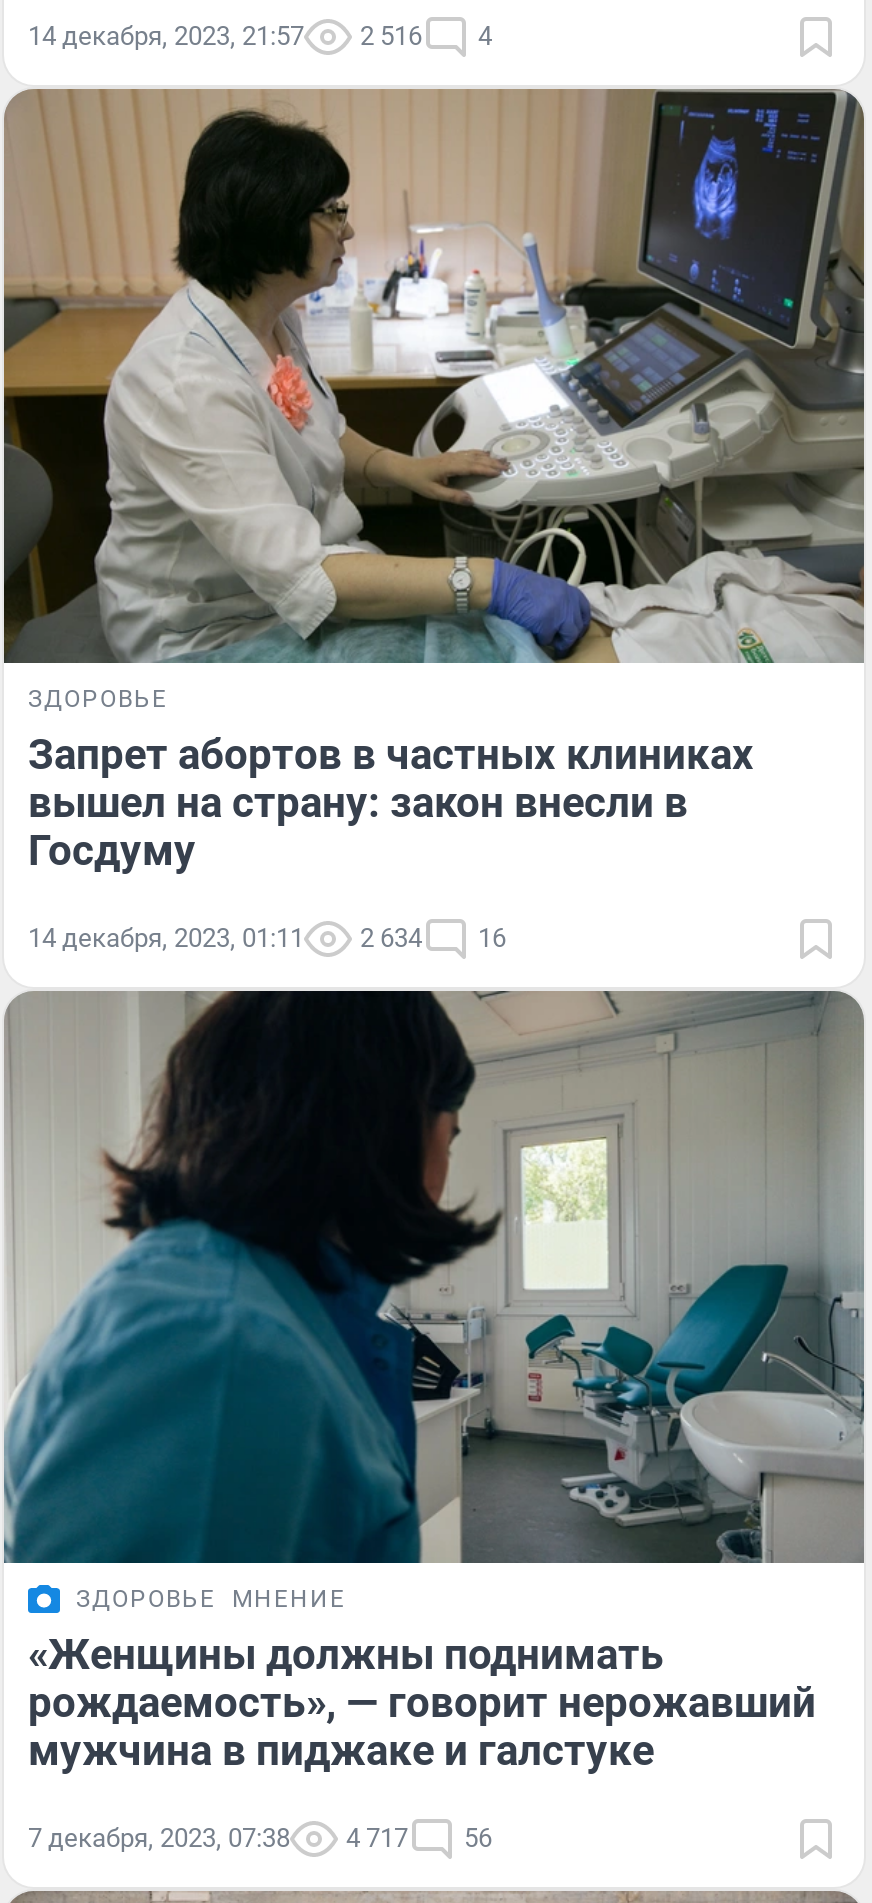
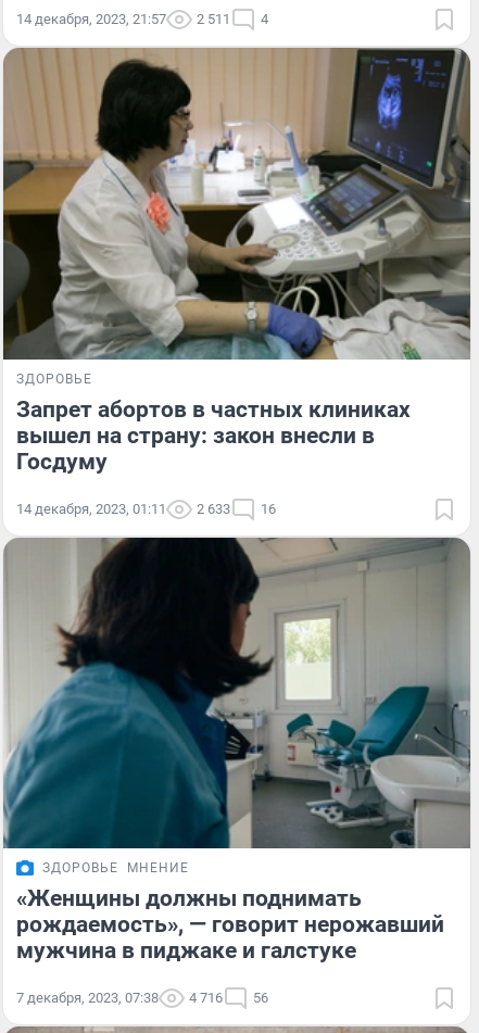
[28,21,492,51] 14 декабря, 2023, 21:57 2 516 4 -> [16,11,268,27] 14 декабря, 2023, 21:57 2 511 4
[28,922,506,952] 14 декабря, 2023, 01:11 2 634 16 -> [16,500,276,517] 14 декабря, 2023, 01:11 2 633 16
[28,1823,492,1853] 7 декабря, 2023, 07:38 4 717 56 -> [16,990,268,1006] 7 декабря, 2023, 07:38 4 716 56

